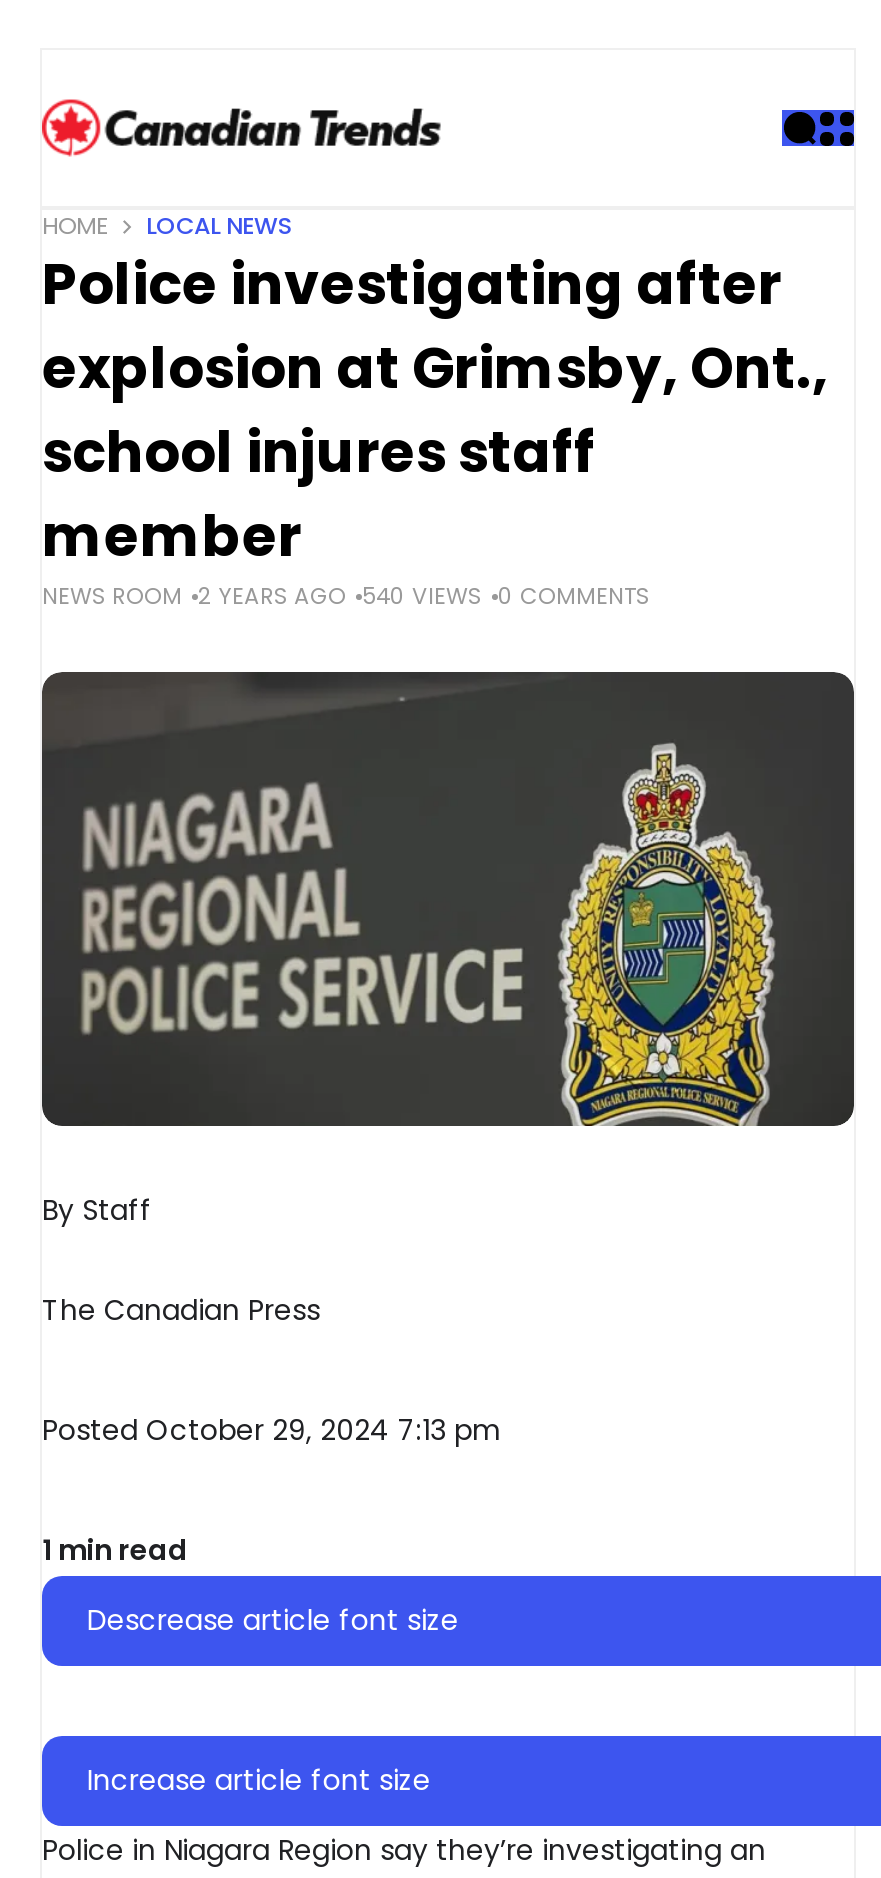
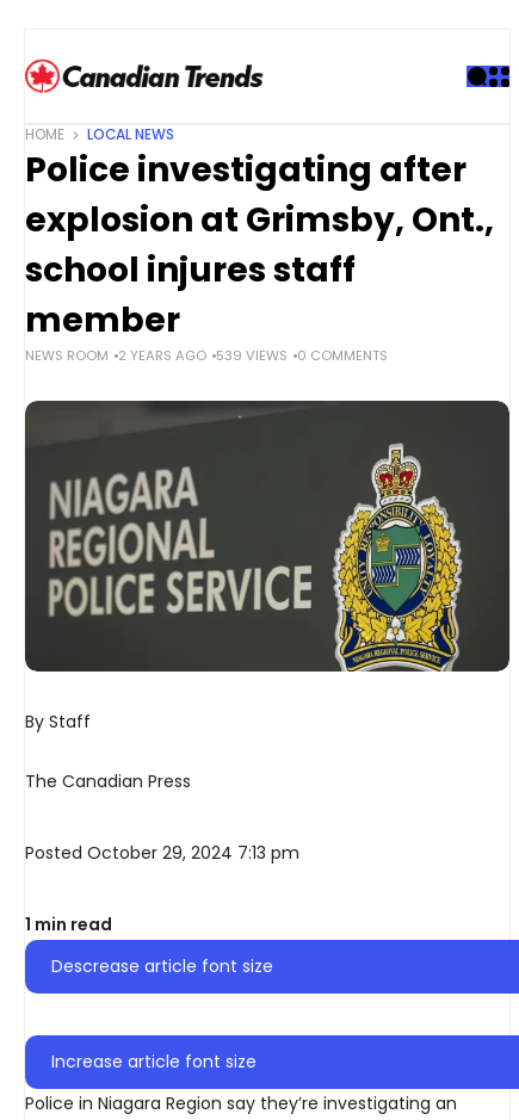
[42,580,650,612] NEWS ROOM 2 YEARS AGO 540 VIEWS 0 COMMENTS -> [25,346,388,365] NEWS ROOM 2 YEARS AGO 539 VIEWS 0 COMMENTS

